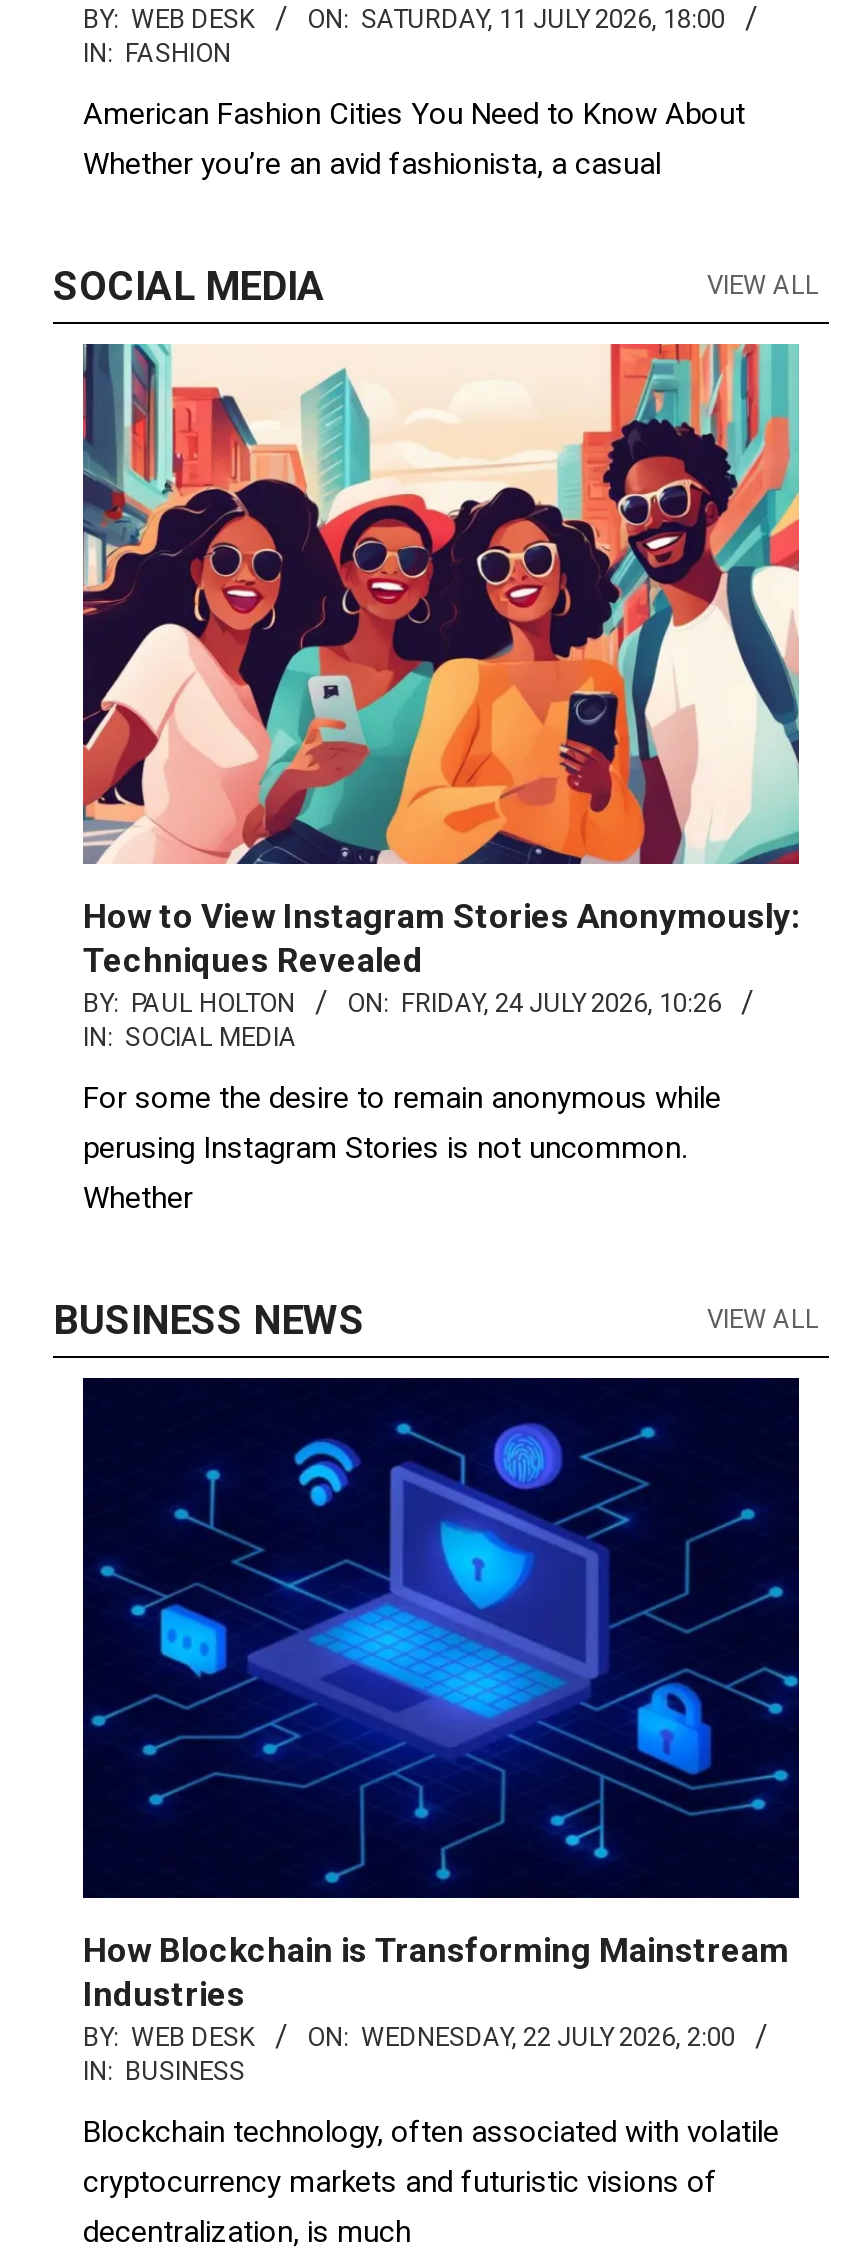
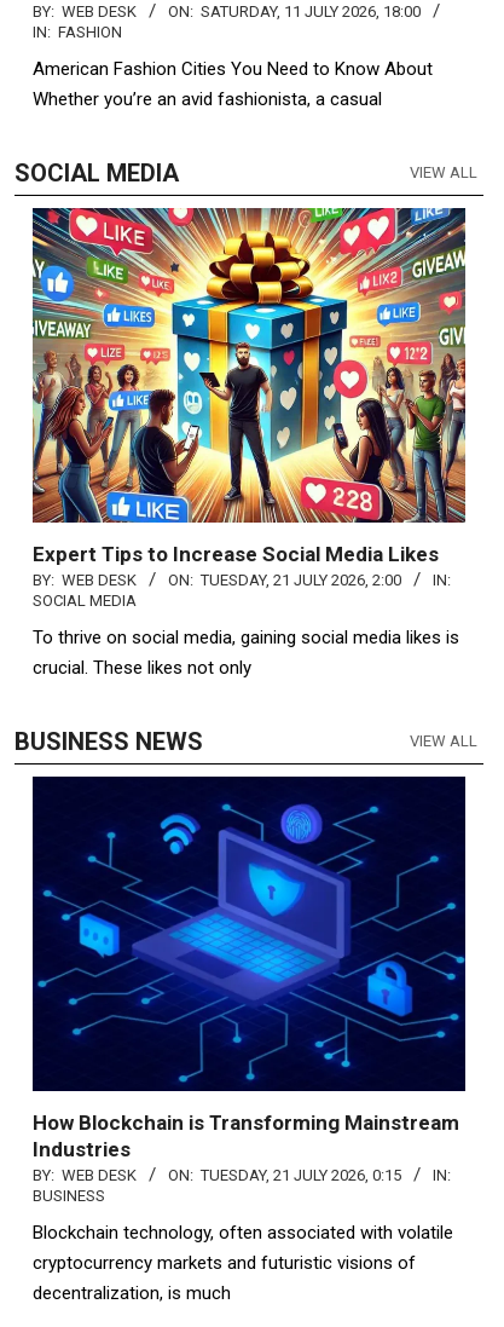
[81,342,801,866] [image] -> [31,207,467,477] [image]
[83,896,799,1052] How to View Instagram Stories Anonymously: | Techniques Revealed | BY: PAUL HOLTON | ON: FRIDAY, 24 JULY 2026, 10:26 | IN: SOCIAL MEDIA -> [33,542,451,610] Expert Tips to Increase Social Media Likes | BY: WEB DESK | ON: TUESDAY, 21 JULY 2026, 2:00 | IN: | SOCIAL MEDIA
[83,1080,721,1216] For some the desire to remain anonymous while | perusing Instagram Stories is not uncommon. | Whether -> [33,627,459,679] To thrive on social media, gaining social media likes is | crucial. These likes not only
[83,2022,735,2086] ON: WEDNESDAY, 22 JULY 2026, 2:00 | IN: BUSINESS -> [33,1166,451,1205] ON: TUESDAY, 21 JULY 2026, 0:15 | IN: | BUSINESS

